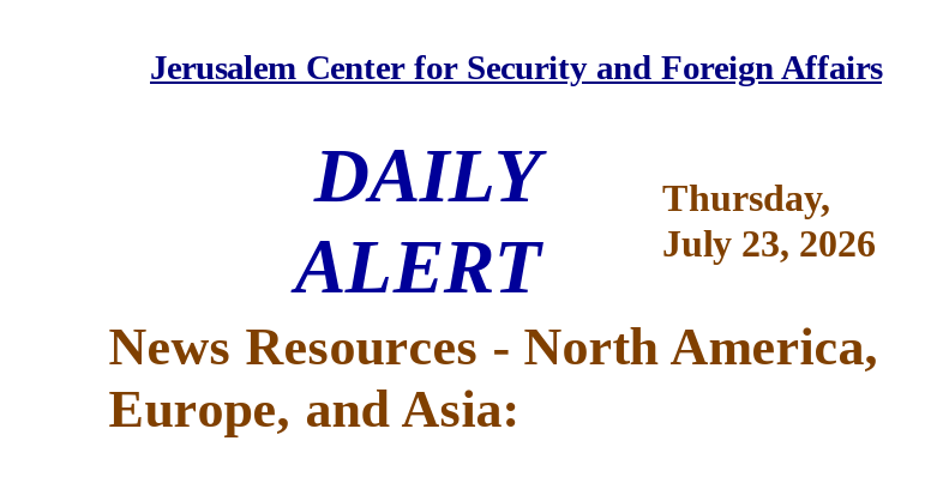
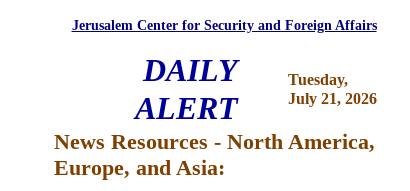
[662,177,876,264] Thursday, | July 23, 2026 -> [288,71,377,107] Tuesday, | July 21, 2026

